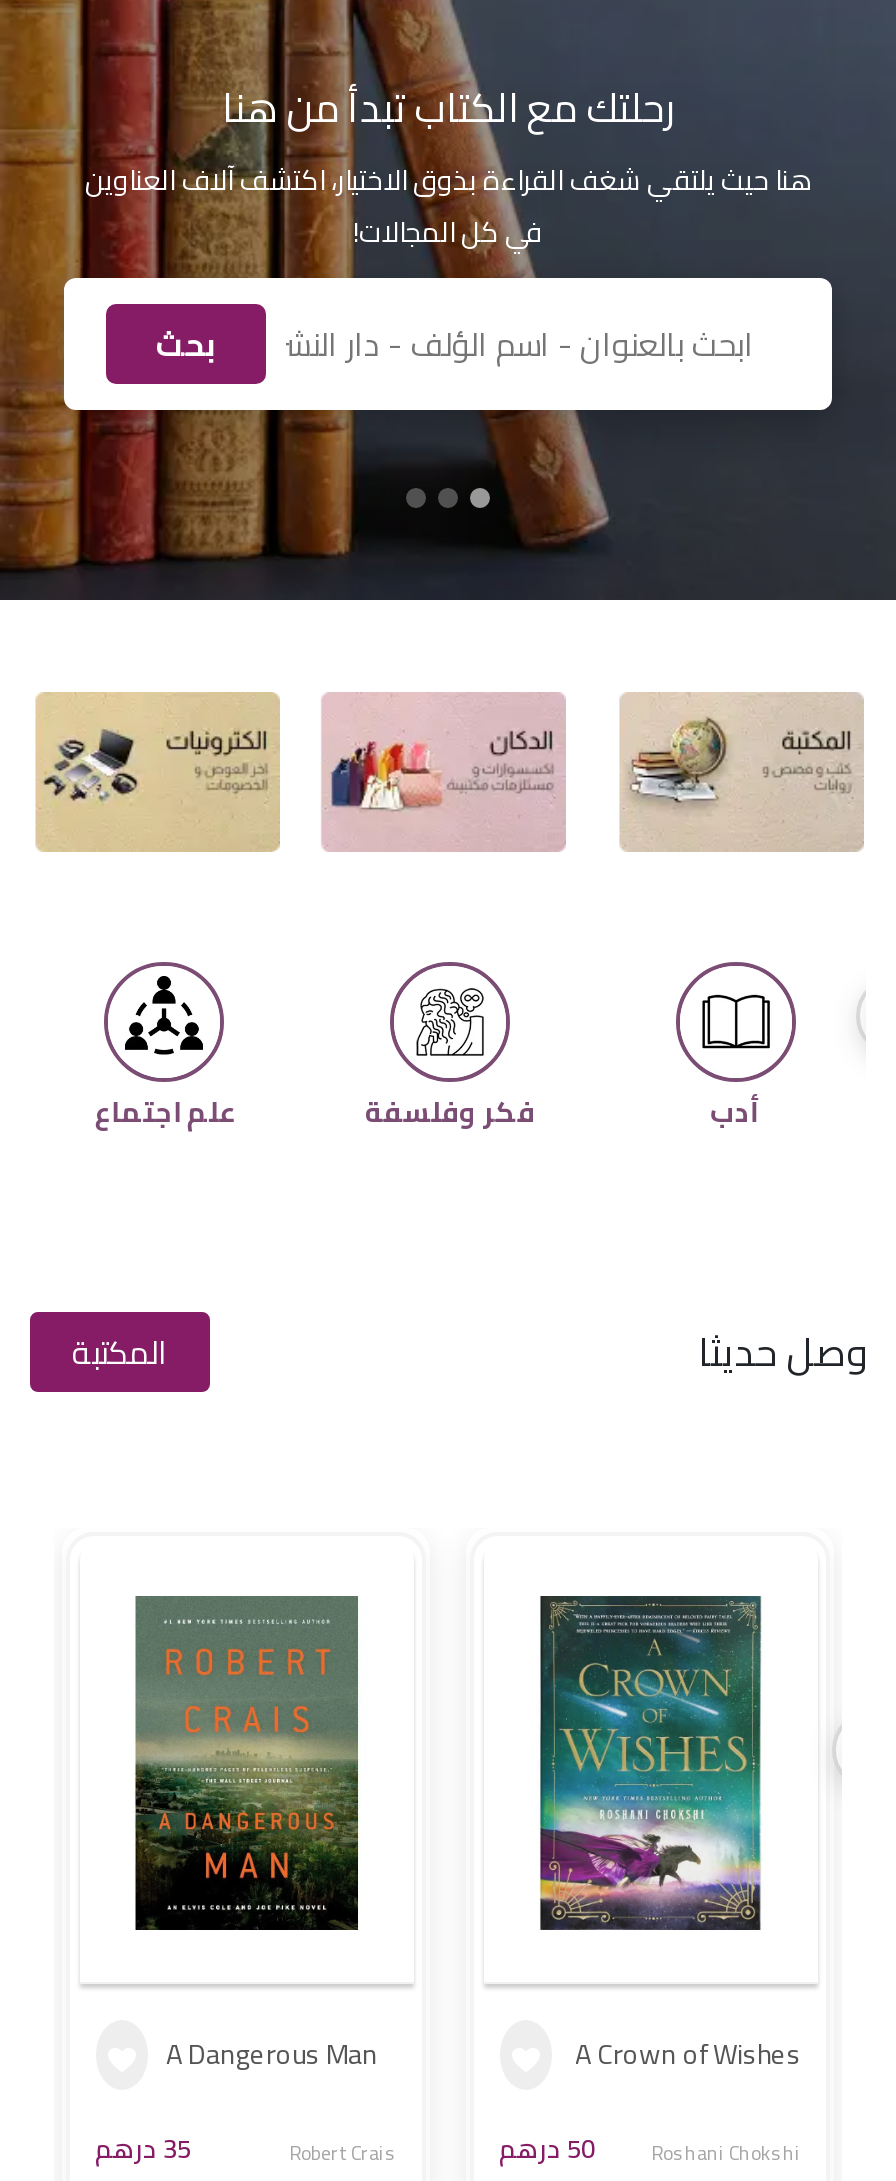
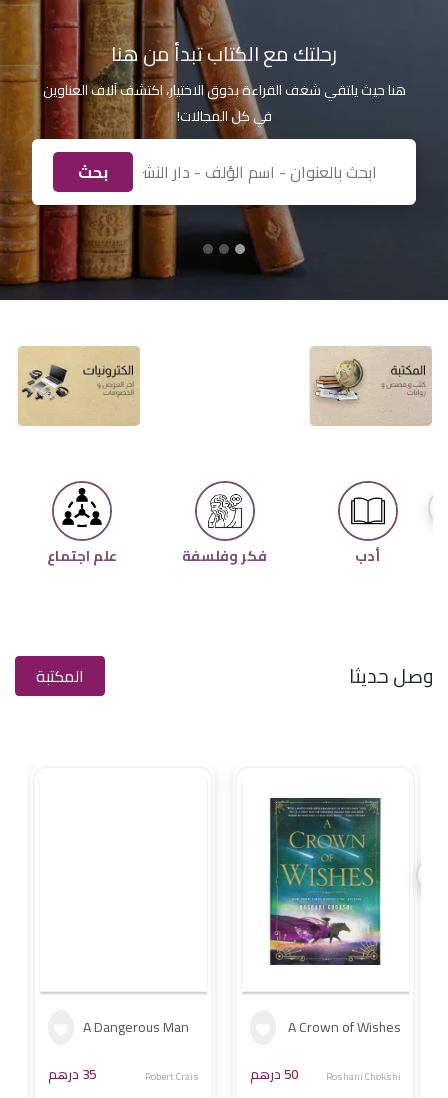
[322,692,566,852] [image] -> none
[134,1594,360,1932] [image] -> none

